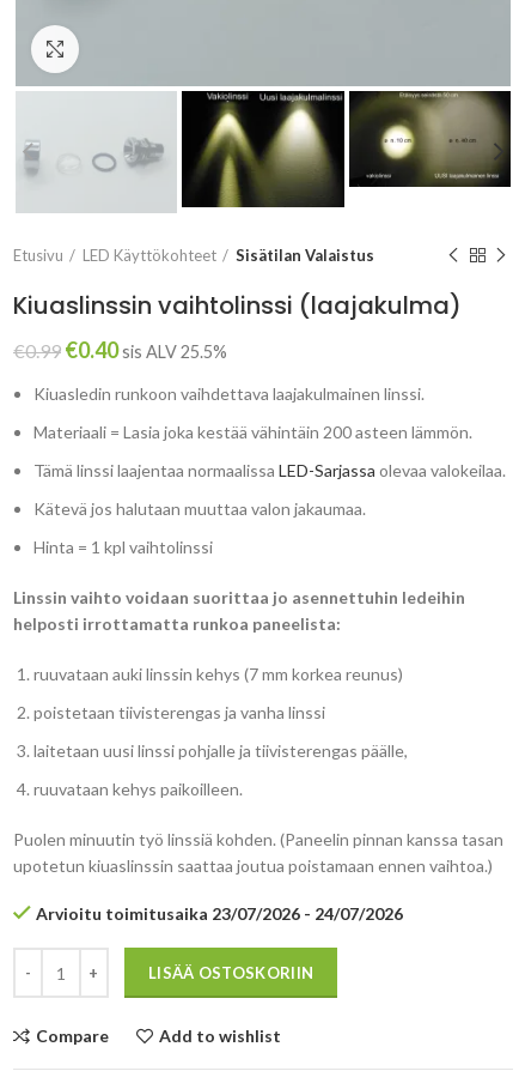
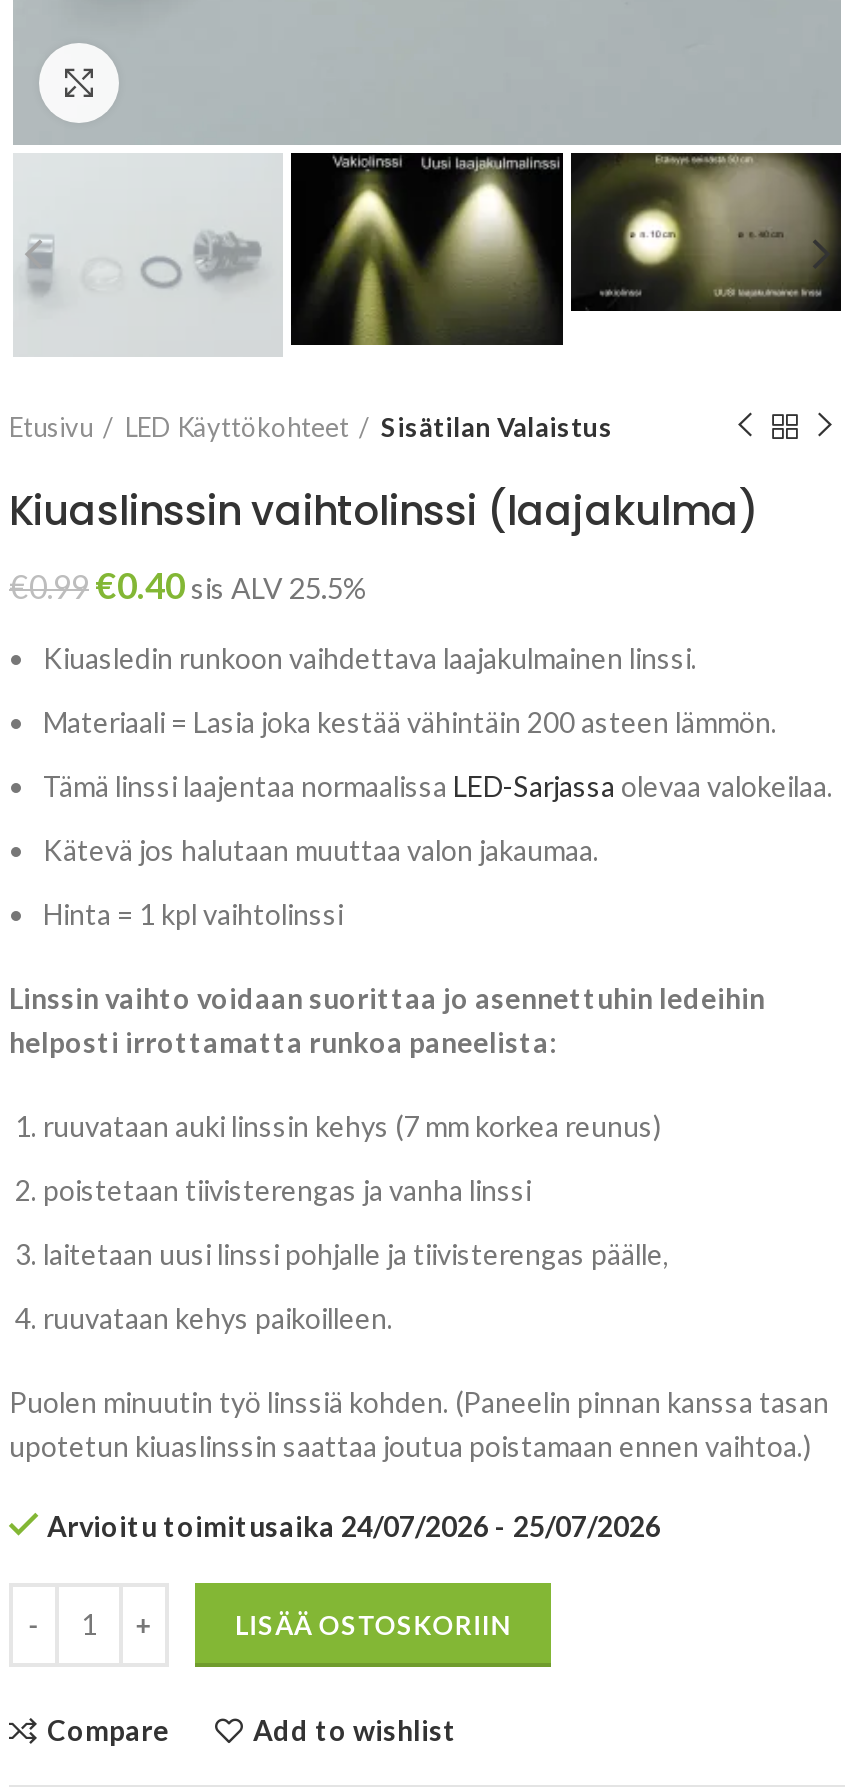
[36,903,403,924] Arvioitu toimitusaika 23/07/2026 - 24/07/2026 -> [47,1508,661,1542] Arvioitu toimitusaika 24/07/2026 - 25/07/2026

